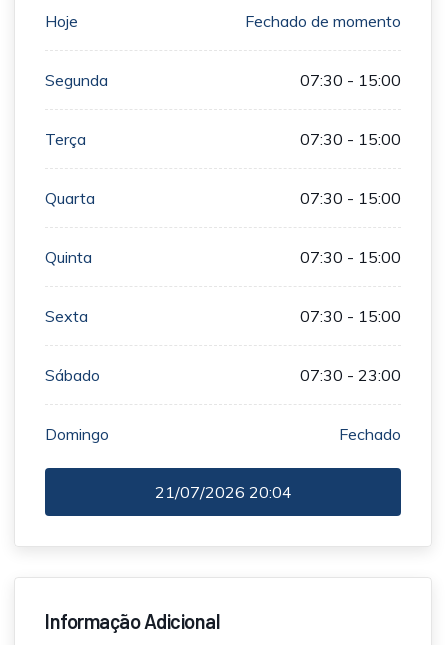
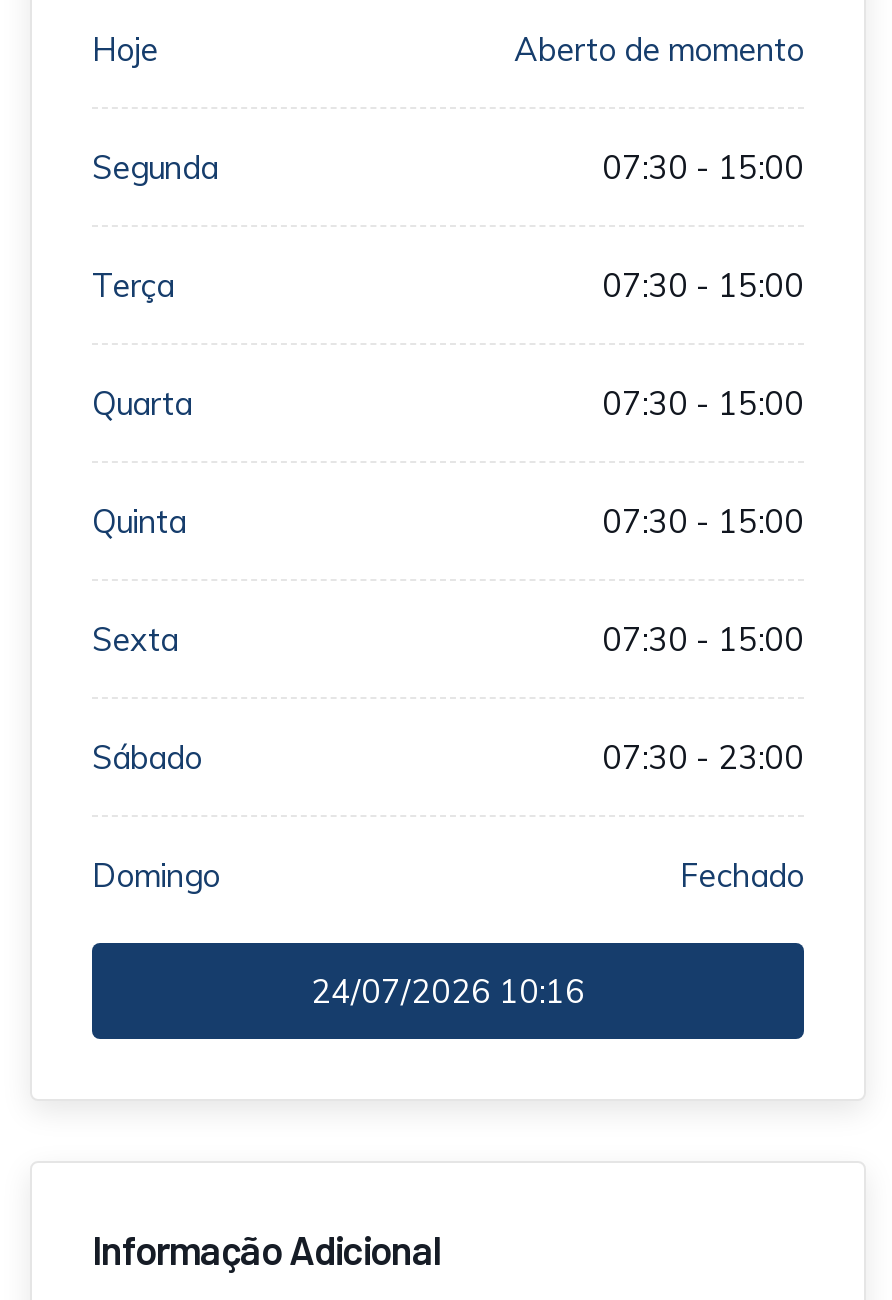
[245,11,401,31] Fechado de momento -> [514,29,804,69] Aberto de momento
[154,482,291,502] 21/07/2026 20:04 -> [311,971,585,1011] 24/07/2026 10:16

